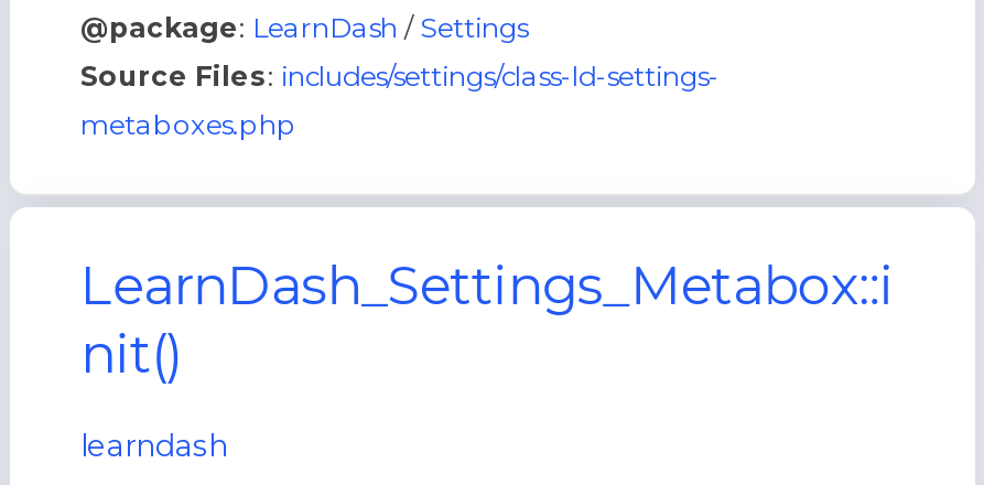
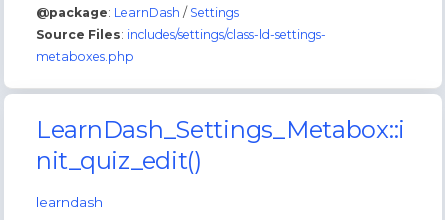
[80,321,183,385] nit() -> [36,146,202,175] nit_quiz_edit()

